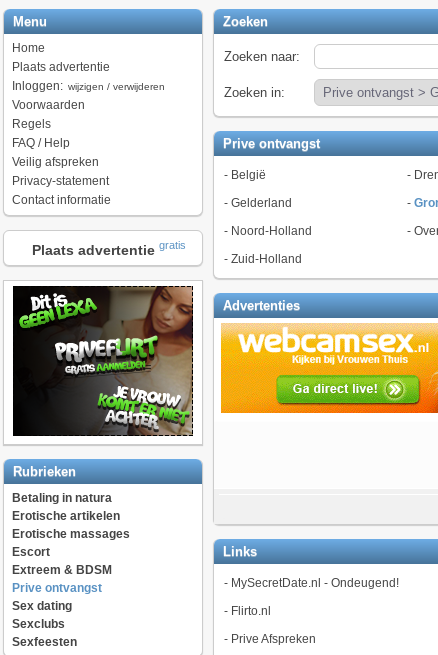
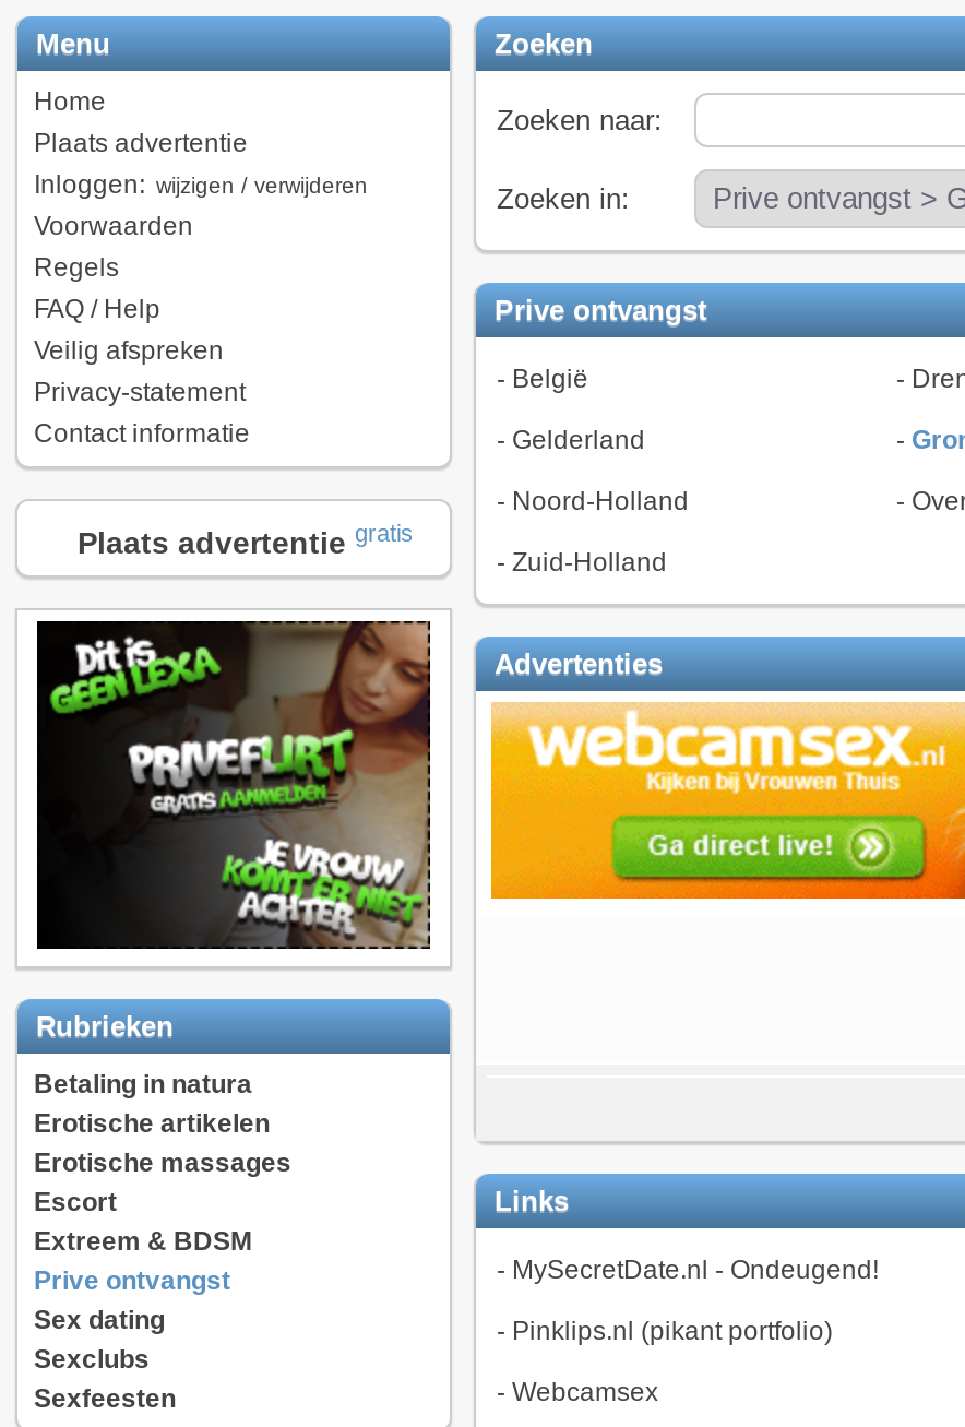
[223,604,270,618] - Flirto.nl -> [497,1316,833,1346] - Pinklips.nl (pikant portfolio)
[223,632,315,646] - Prive Afspreken -> [497,1377,658,1407] - Webcamsex

